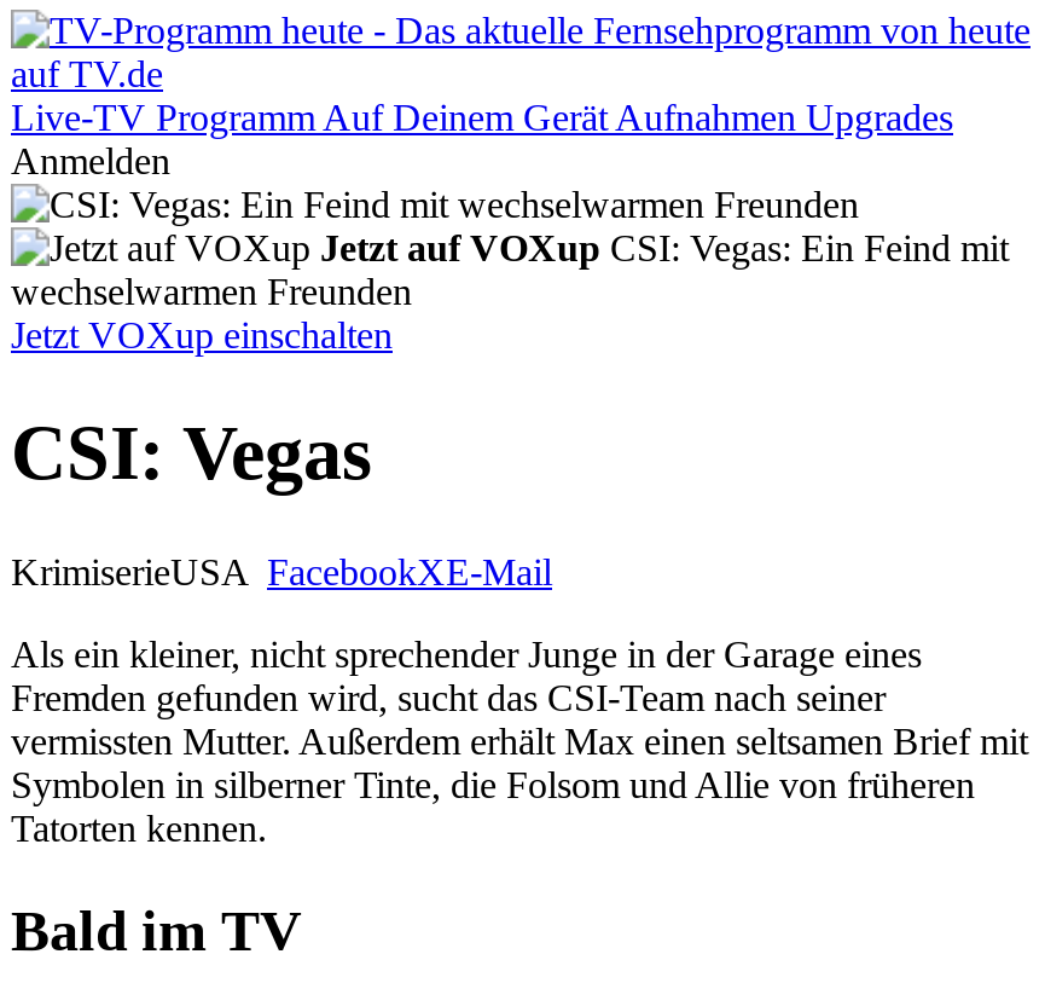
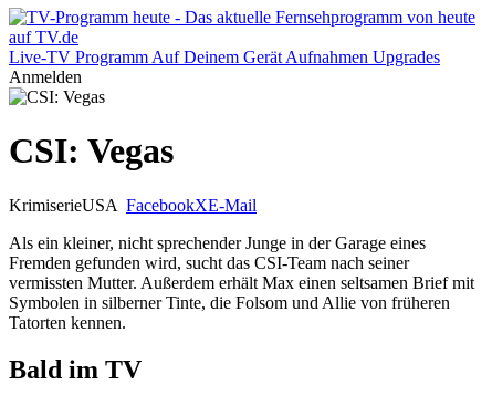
[11,227,1009,355] Jetzt auf VOXup CSI: Vegas: Ein Feind mit | wechselwarmen Freunden | Jetzt VOXup einschalten -> none

